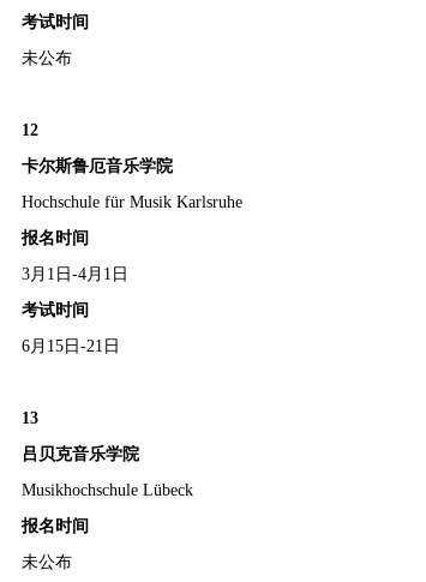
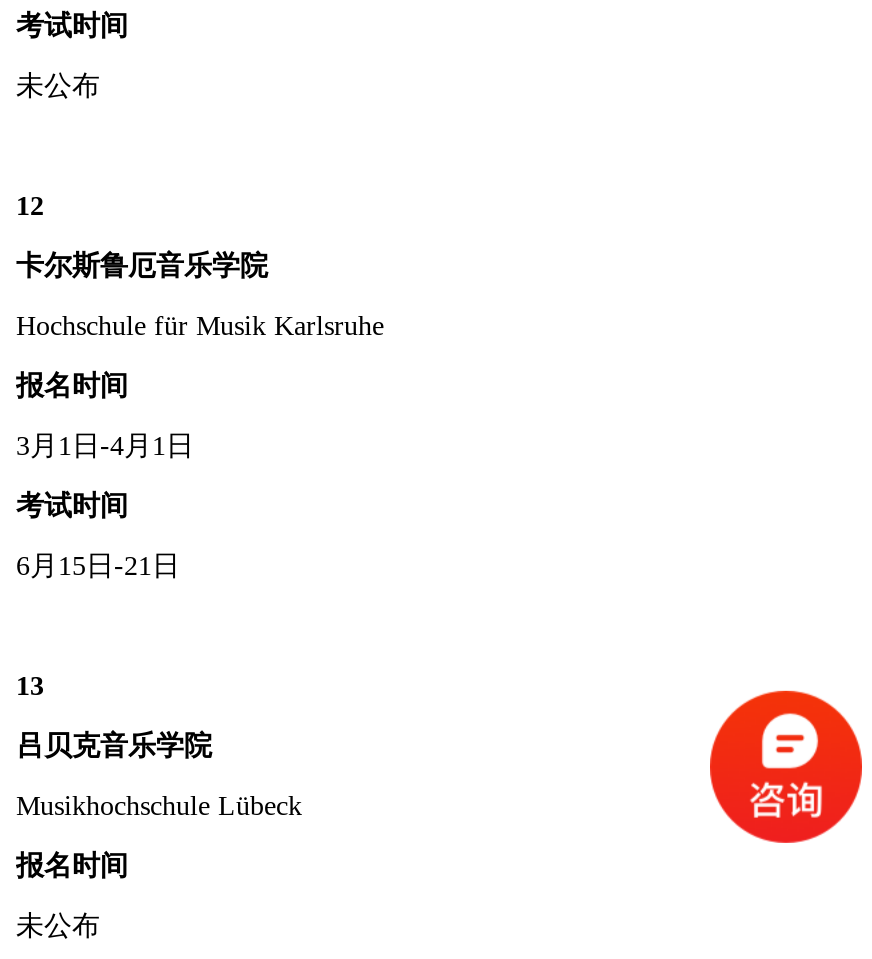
none -> [708,689,864,845] [image]

